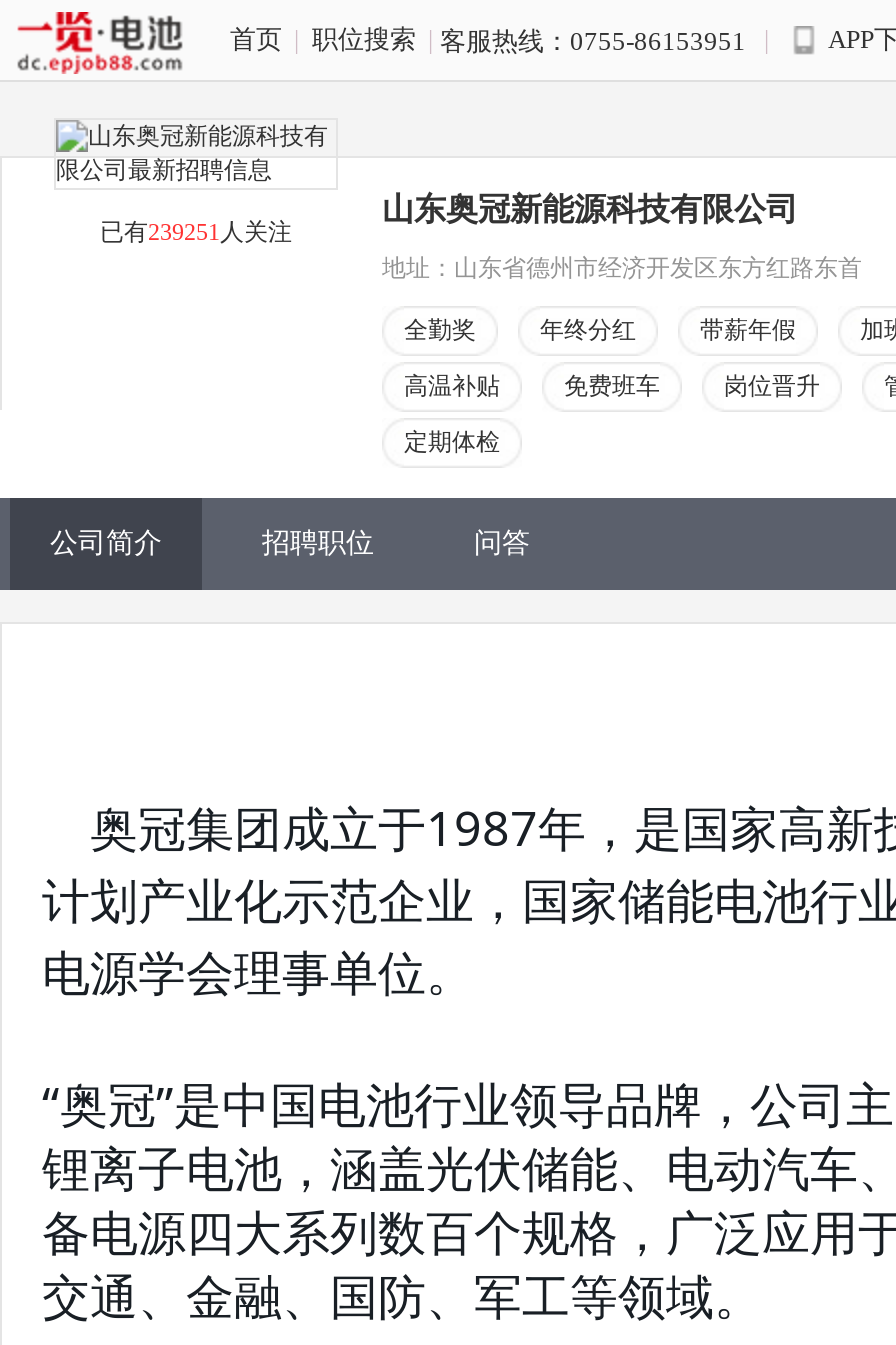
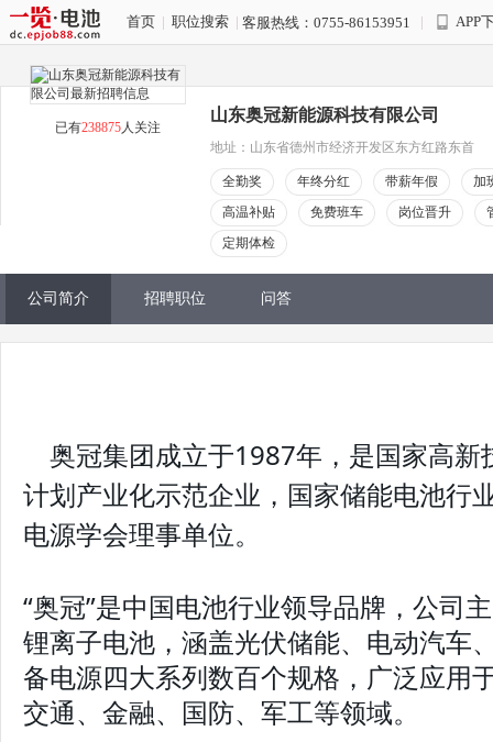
[100,218,292,246] 已有239251人关注 -> [55,120,161,135] 已有238875人关注

